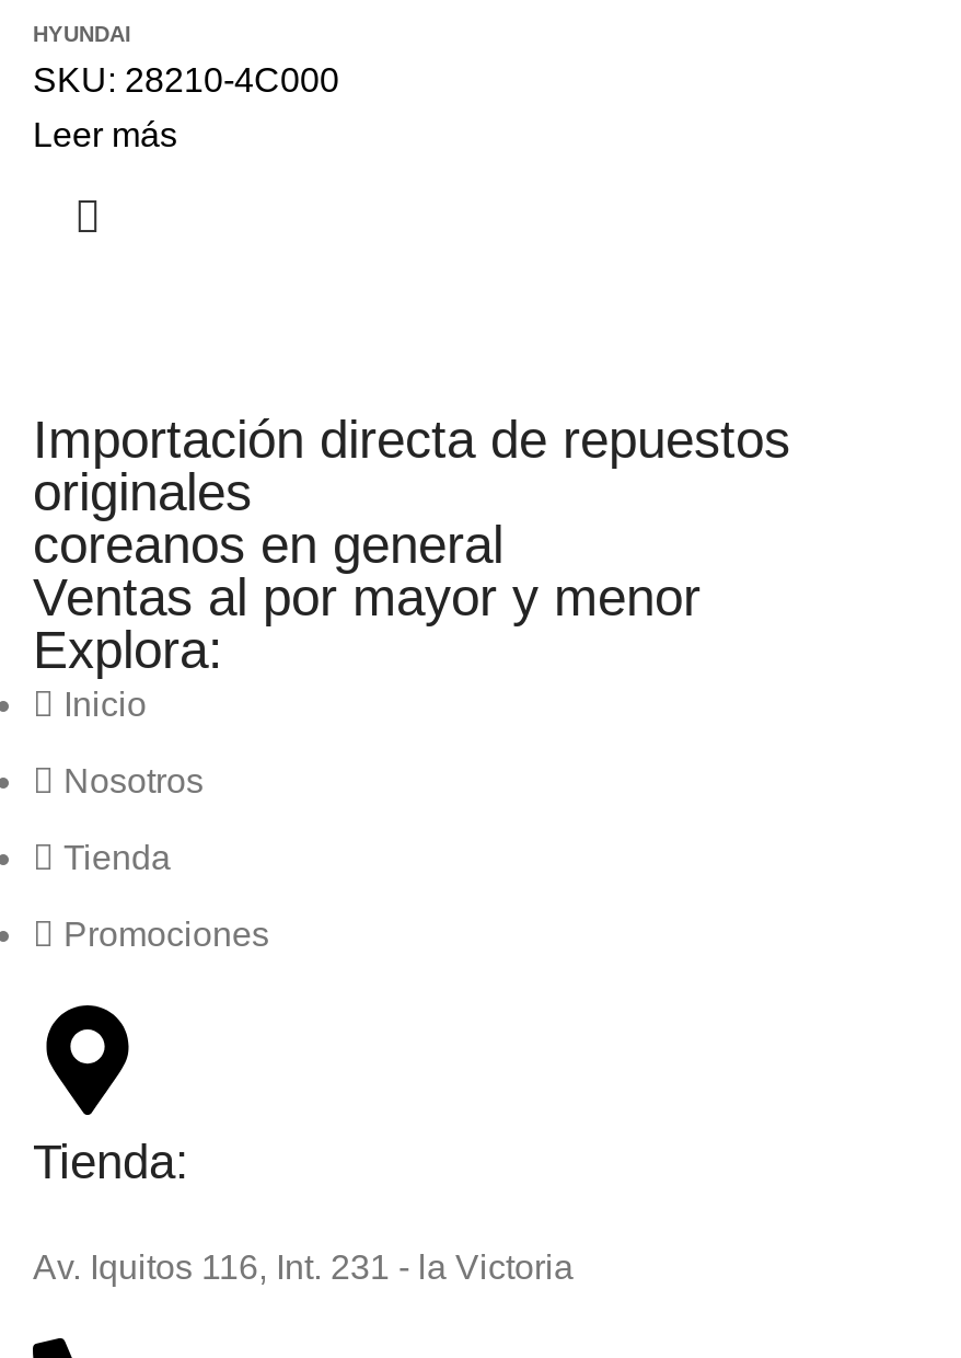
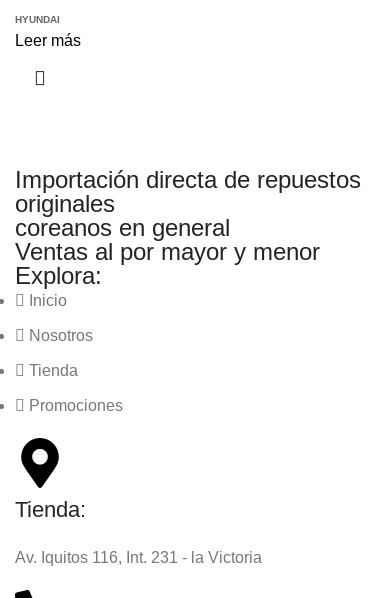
[33,62,339,100] SKU: 28210-4C000 -> none

